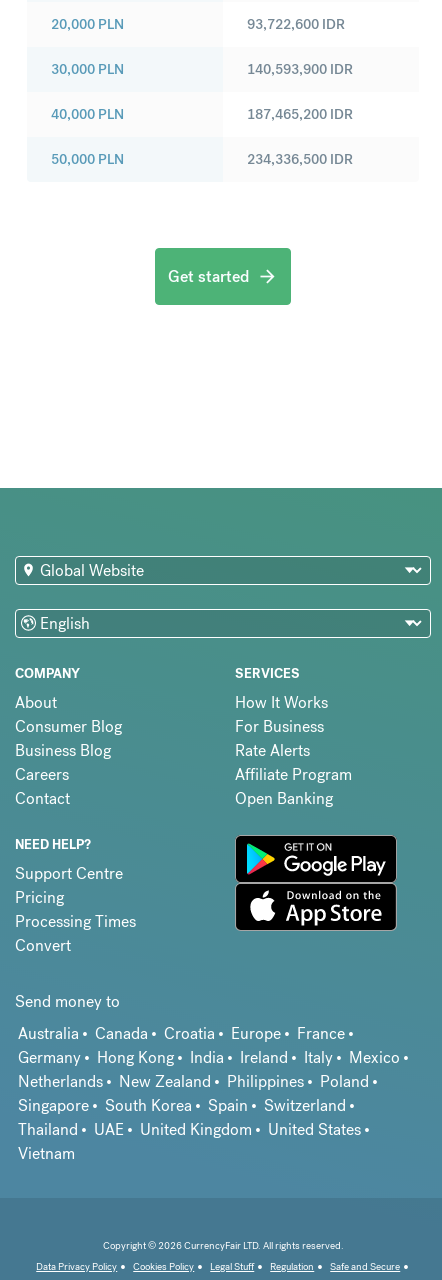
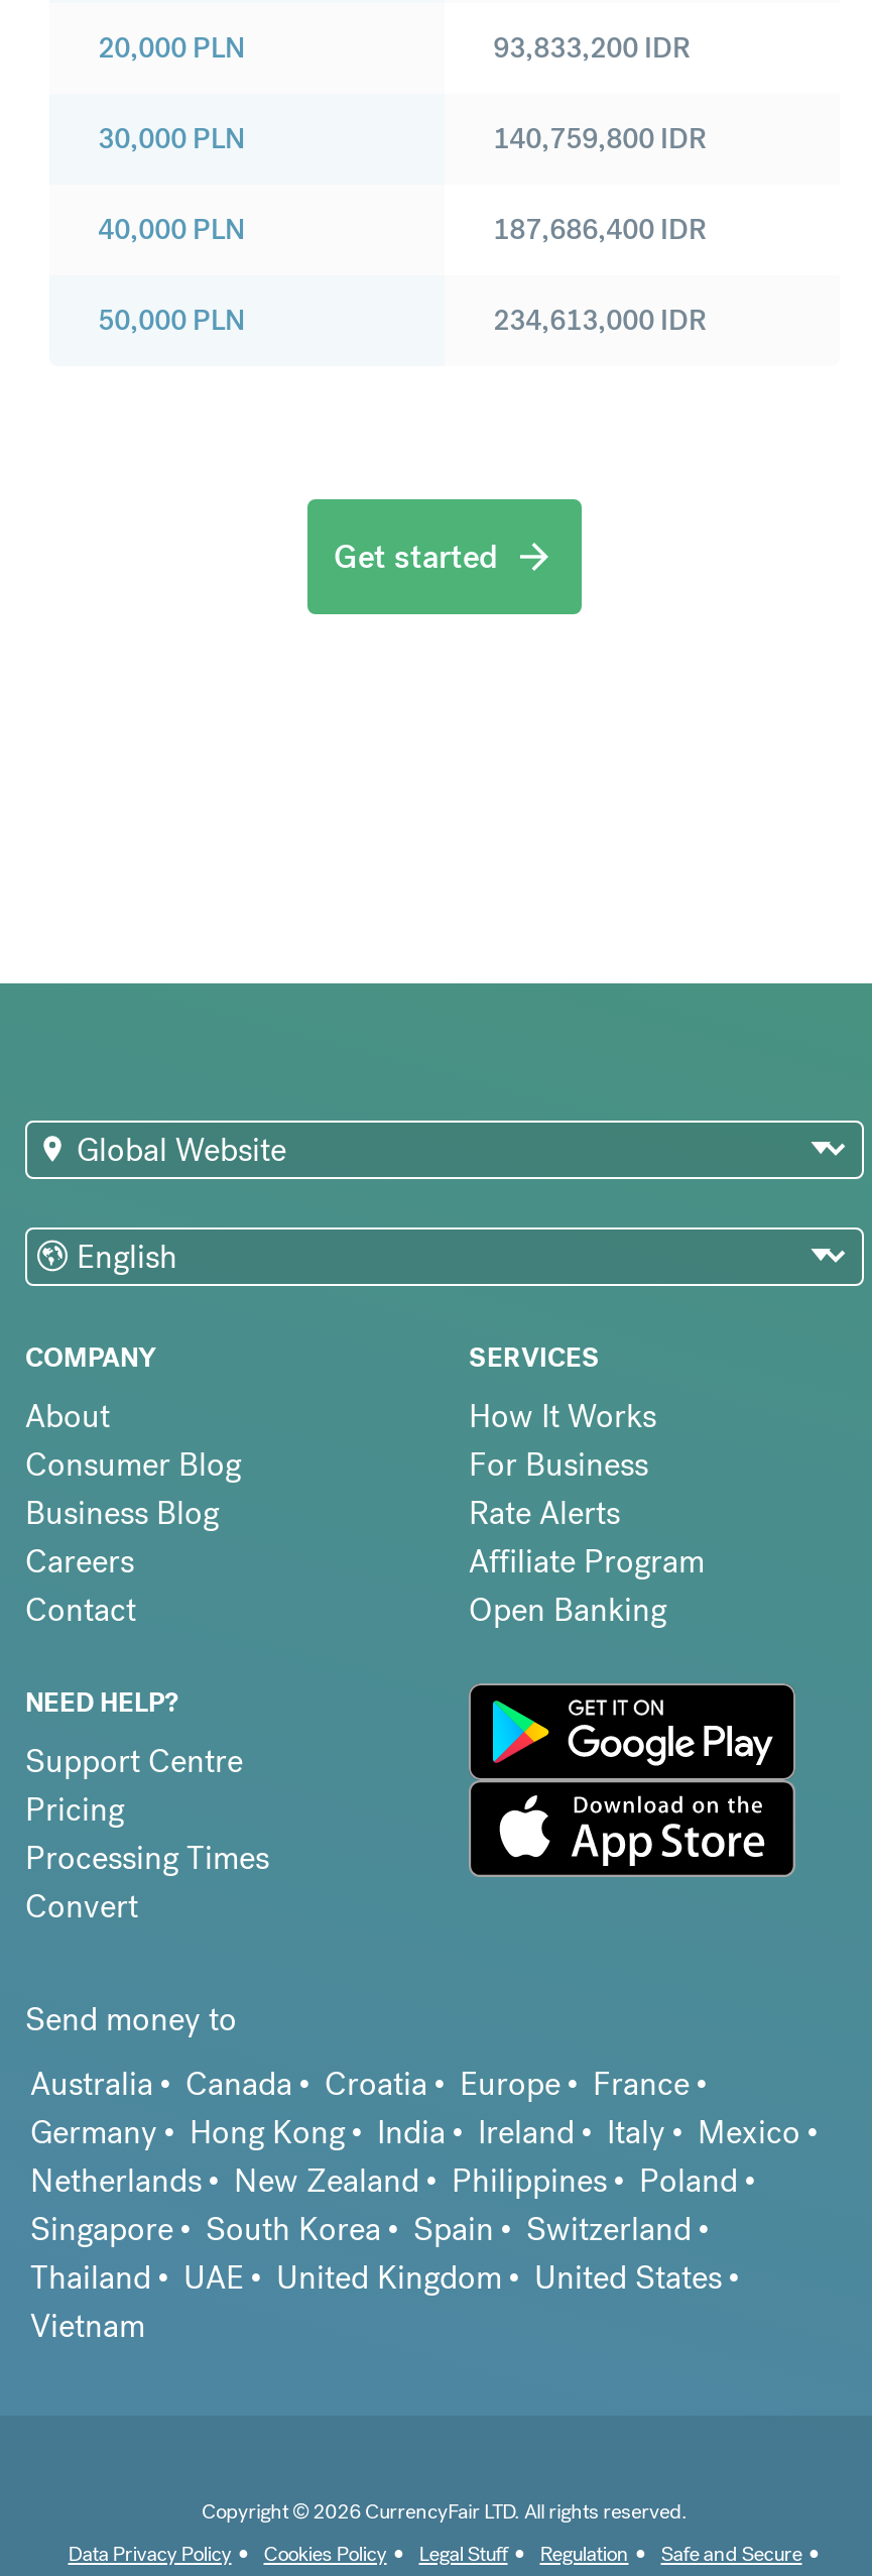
[247,15,345,33] 93,722,600 IDR -> [493,30,691,66] 93,833,200 IDR
[247,60,353,78] 140,593,900 IDR -> [493,120,707,157] 140,759,800 IDR
[247,105,353,123] 187,465,200 IDR -> [493,211,707,248] 187,686,400 IDR
[247,150,353,168] 234,336,500 IDR -> [493,302,707,338] 234,613,000 IDR

